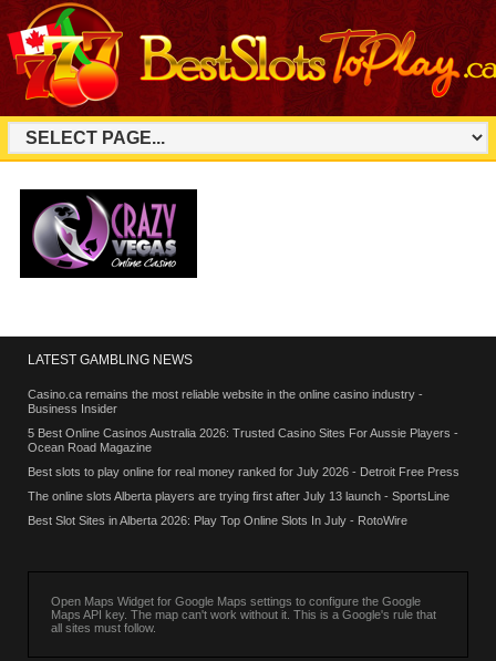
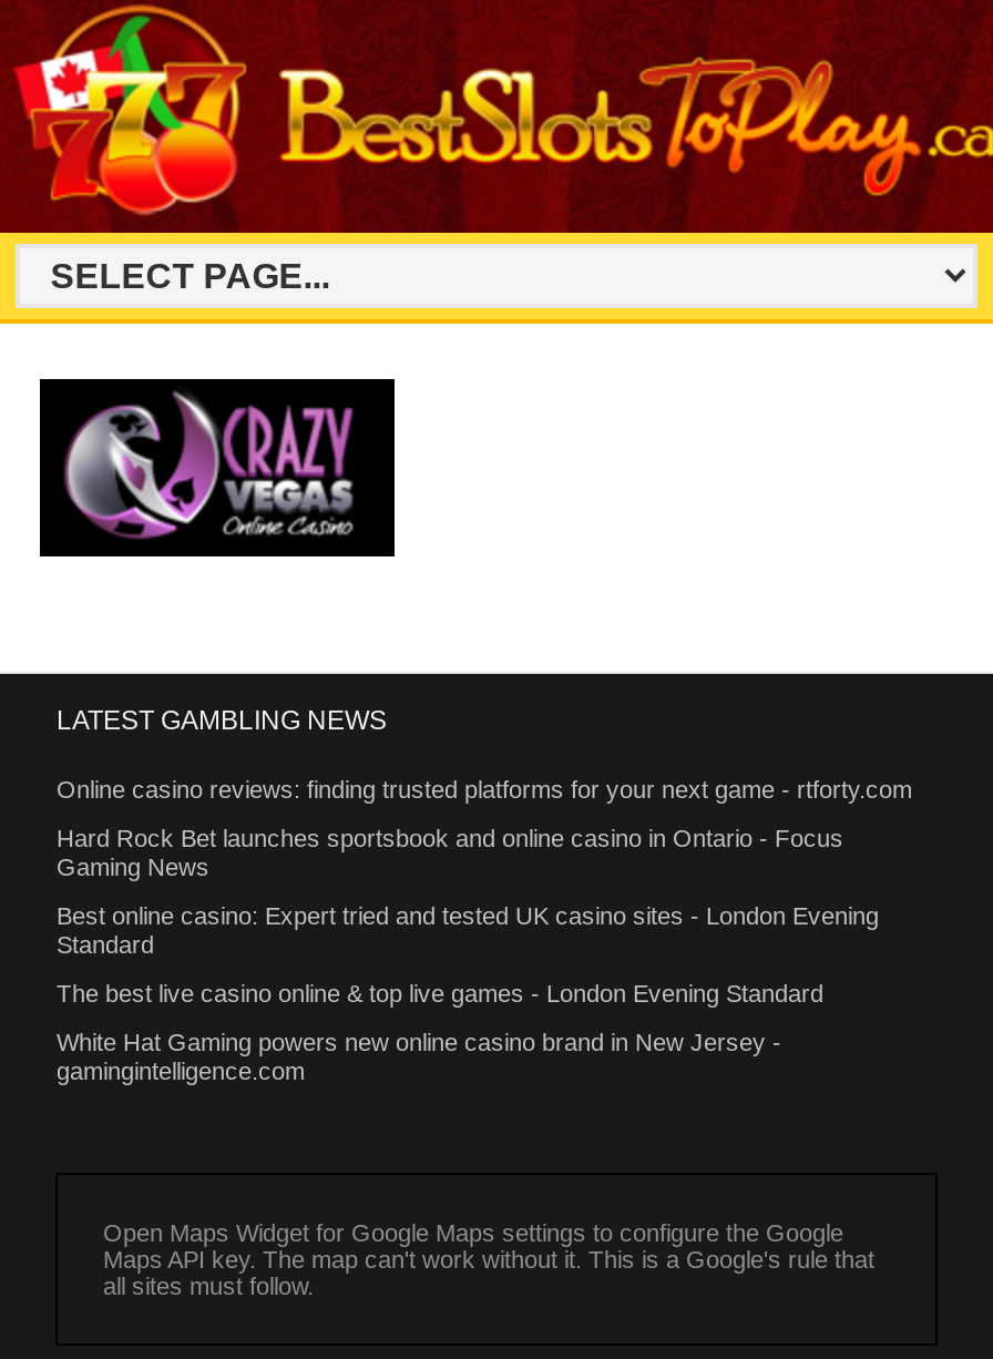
[28,388,423,415] Casino.ca remains the most reliable website in the online casino industry - | Business Insider -> [56,776,912,803] Online casino reviews: finding trusted platforms for your next game - rtforty.com
[28,426,459,454] 5 Best Online Casinos Australia 2026: Trusted Casino Sites For Aussie Players - | Ocean Road Magazine -> [56,825,843,880] Hard Rock Bet launches sportsbook and online casino in Ontario - Focus | Gaming News
[28,465,460,478] Best slots to play online for real money ranked for July 2026 - Detroit Free Press -> [56,902,879,958] Best online casino: Expert tried and tested UK casino sites - London Evening | Standard
[28,489,450,503] The online slots Alberta players are trying first after July 13 launch - SportsLine -> [56,980,823,1007] The best live casino online & top live games - London Evening Standard
[28,514,408,527] Best Slot Sites in Alberta 2026: Play Top Online Slots In July - RotoWire -> [56,1029,781,1084] White Hat Gaming powers new online casino brand in New Jersey - | gamingintelligence.com

